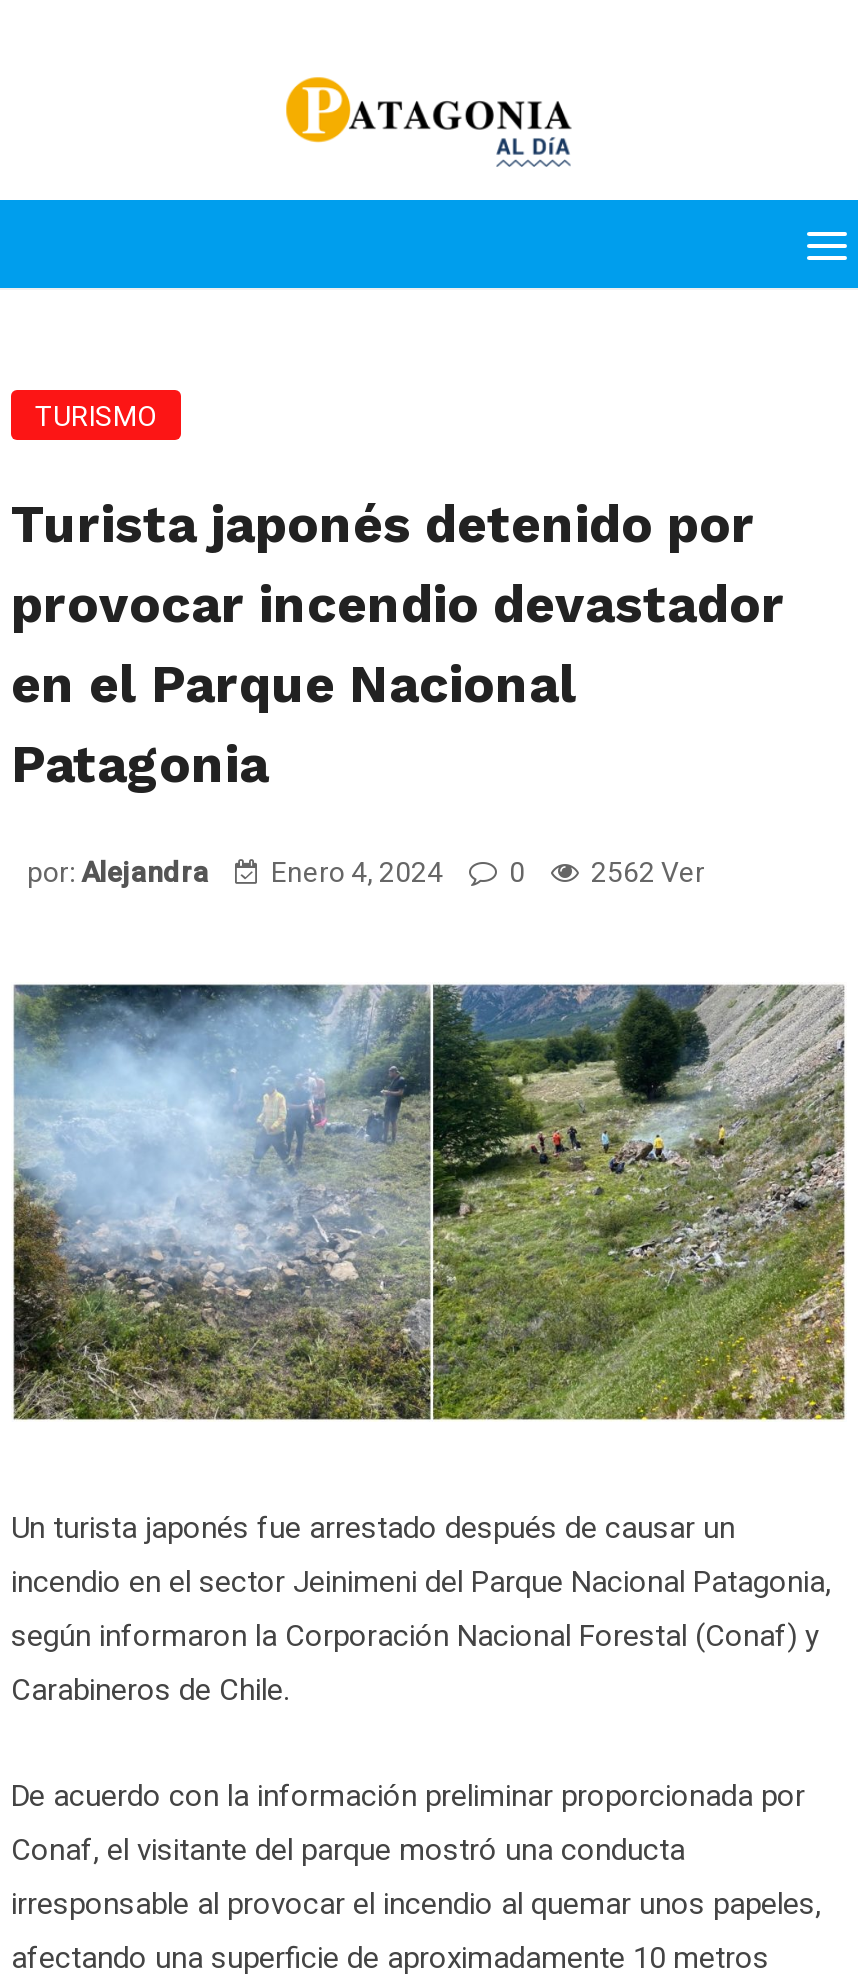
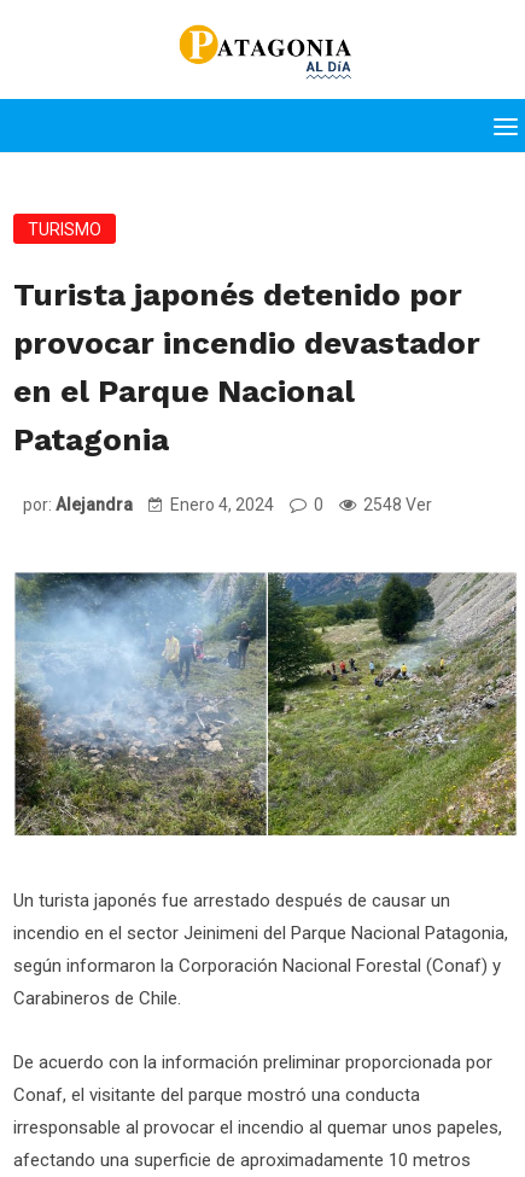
[27,856,705,888] por: Alejandra Enero 4, 2024 0 2562 Ver -> [23,495,432,514] por: Alejandra Enero 4, 2024 0 2548 Ver

